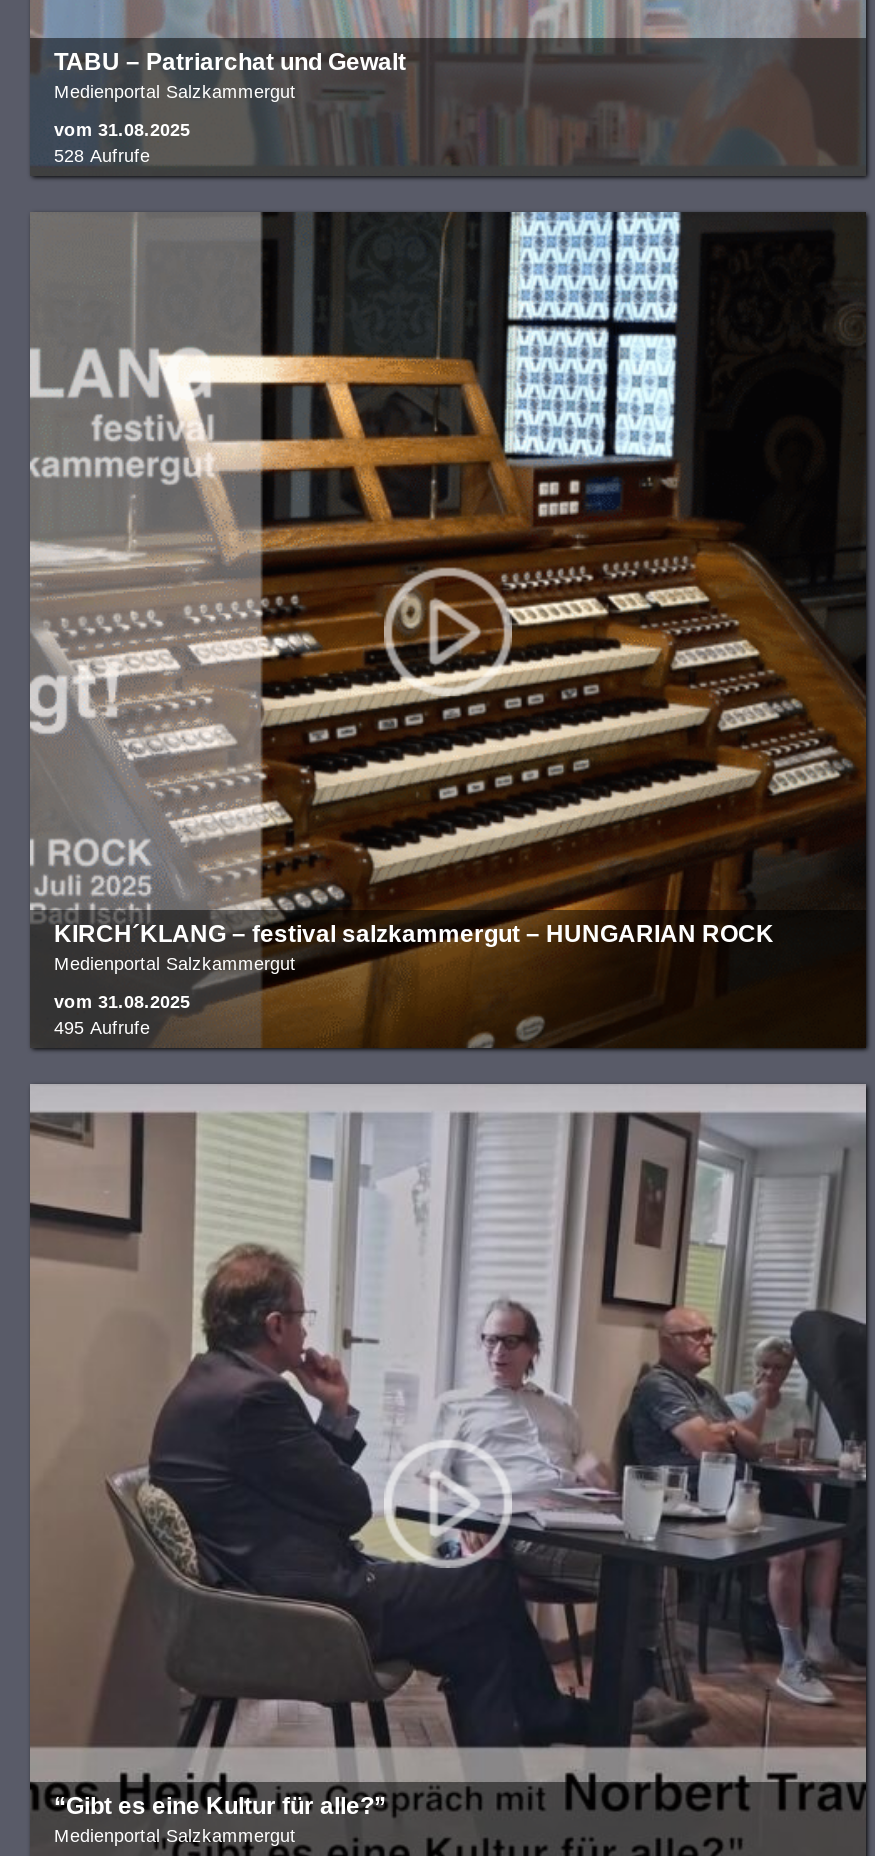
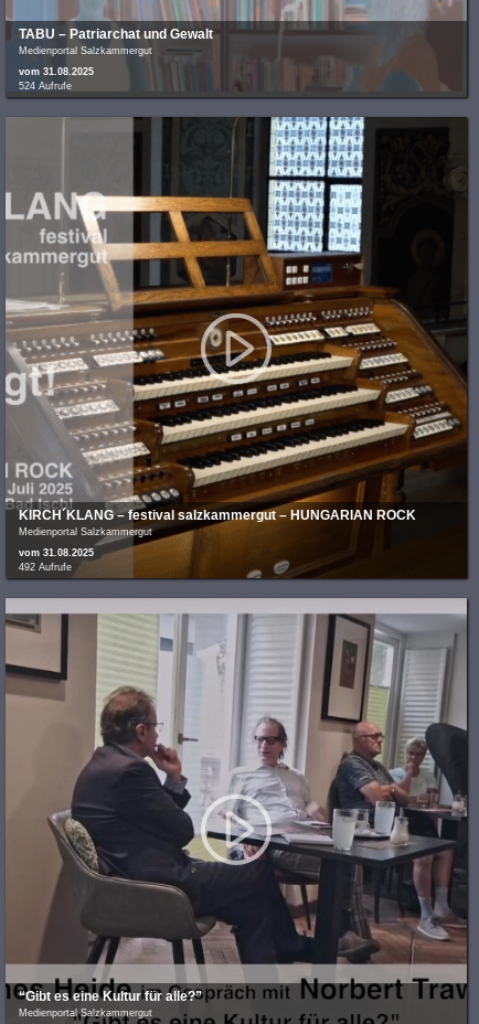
[54,145,150,165] 528 Aufrufe -> [19,80,72,91] 524 Aufrufe
[54,1017,150,1037] 495 Aufrufe -> [19,561,72,572] 492 Aufrufe

